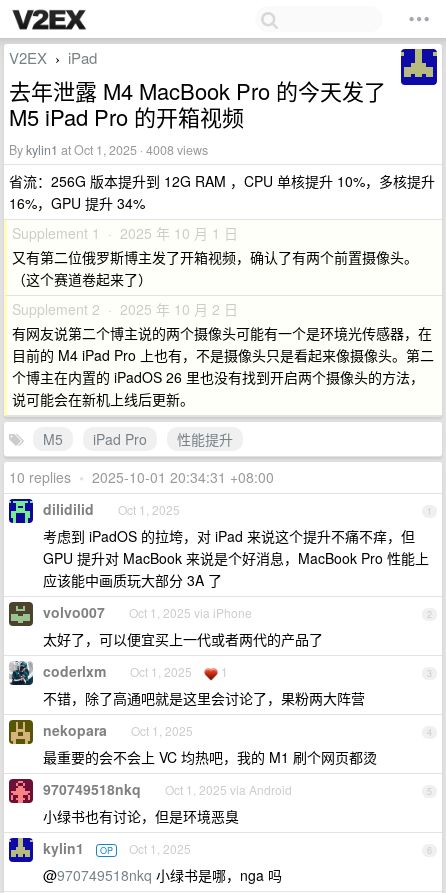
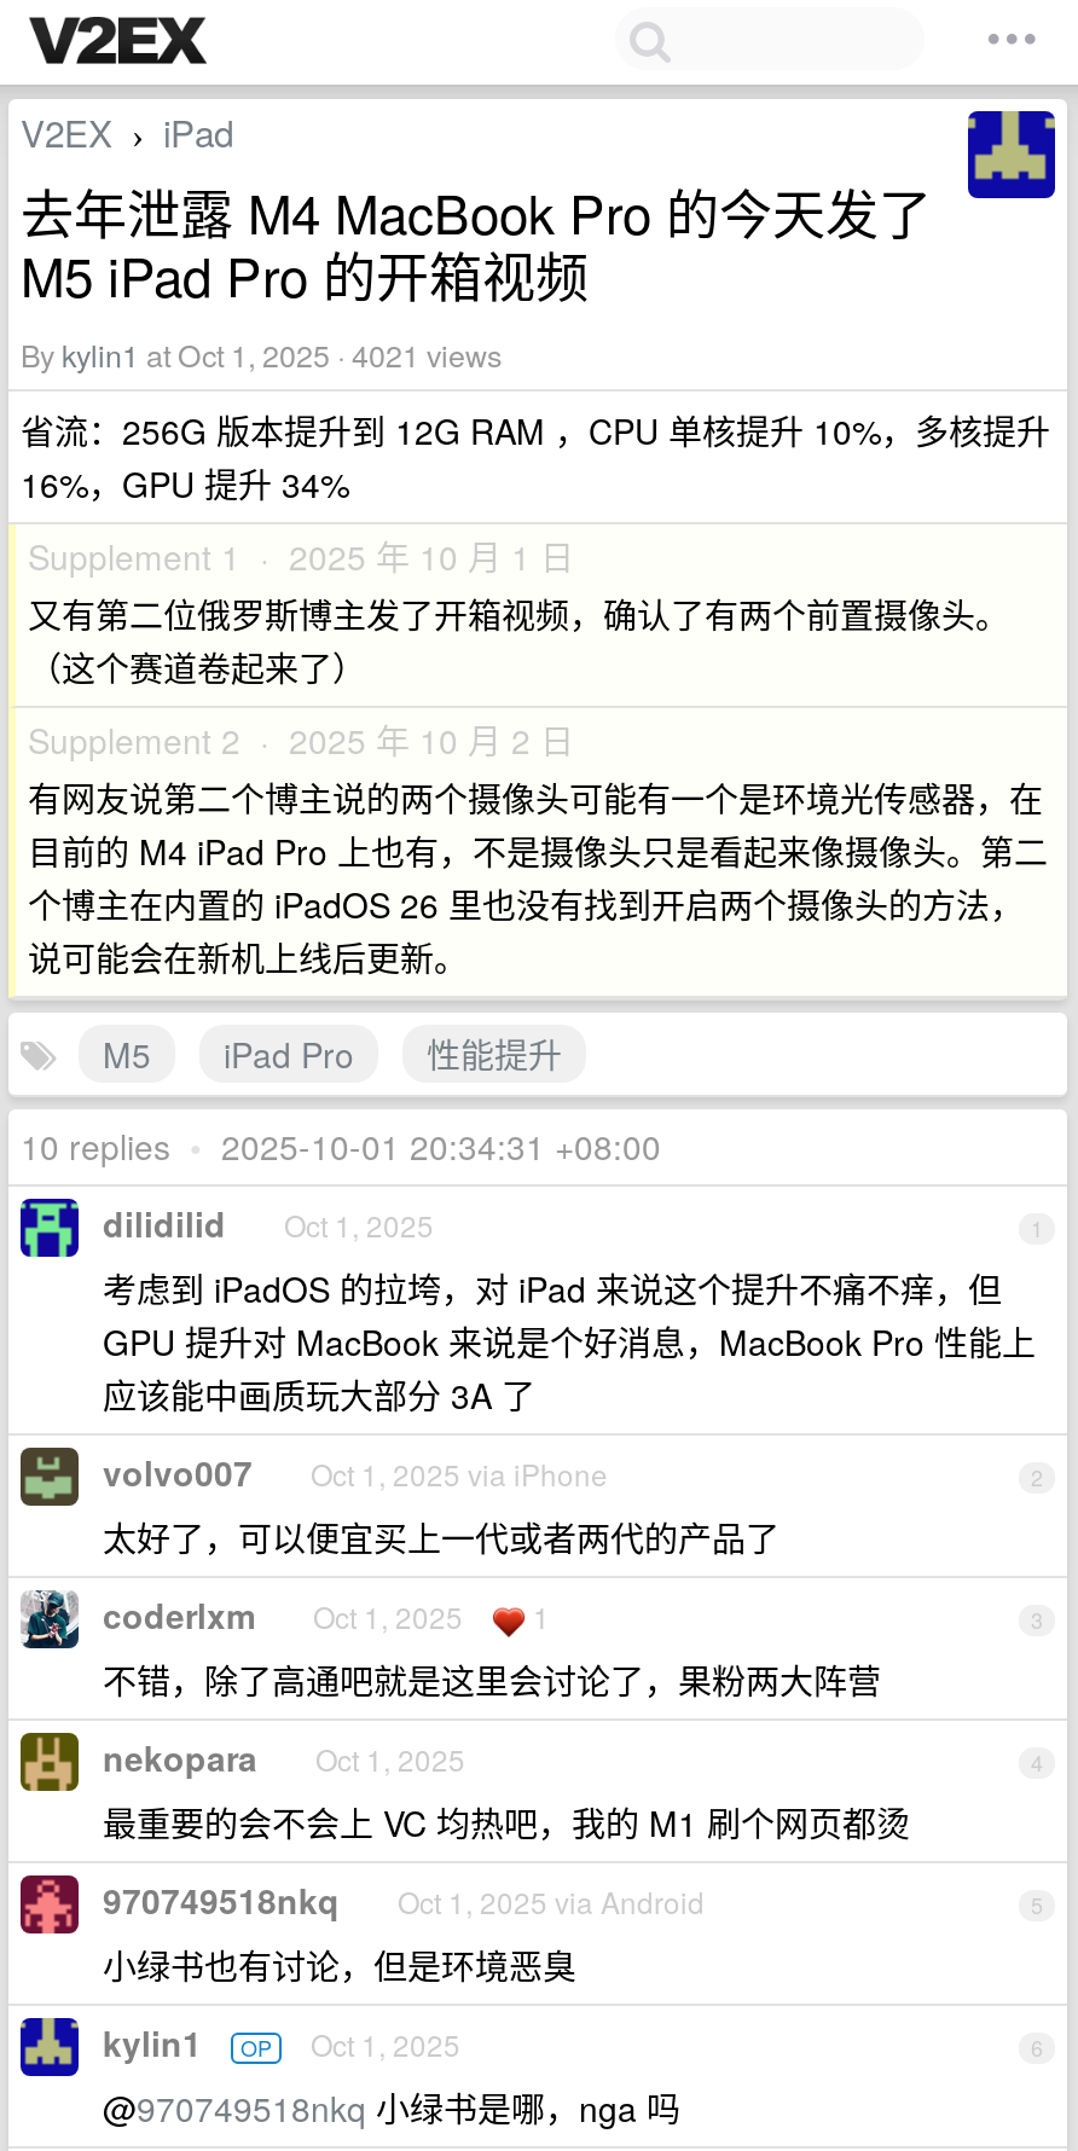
[9,141,208,159] By kylin1 at Oct 1, 2025 · 4008 views -> [21,334,502,377] By kylin1 at Oct 1, 2025 · 4021 views

